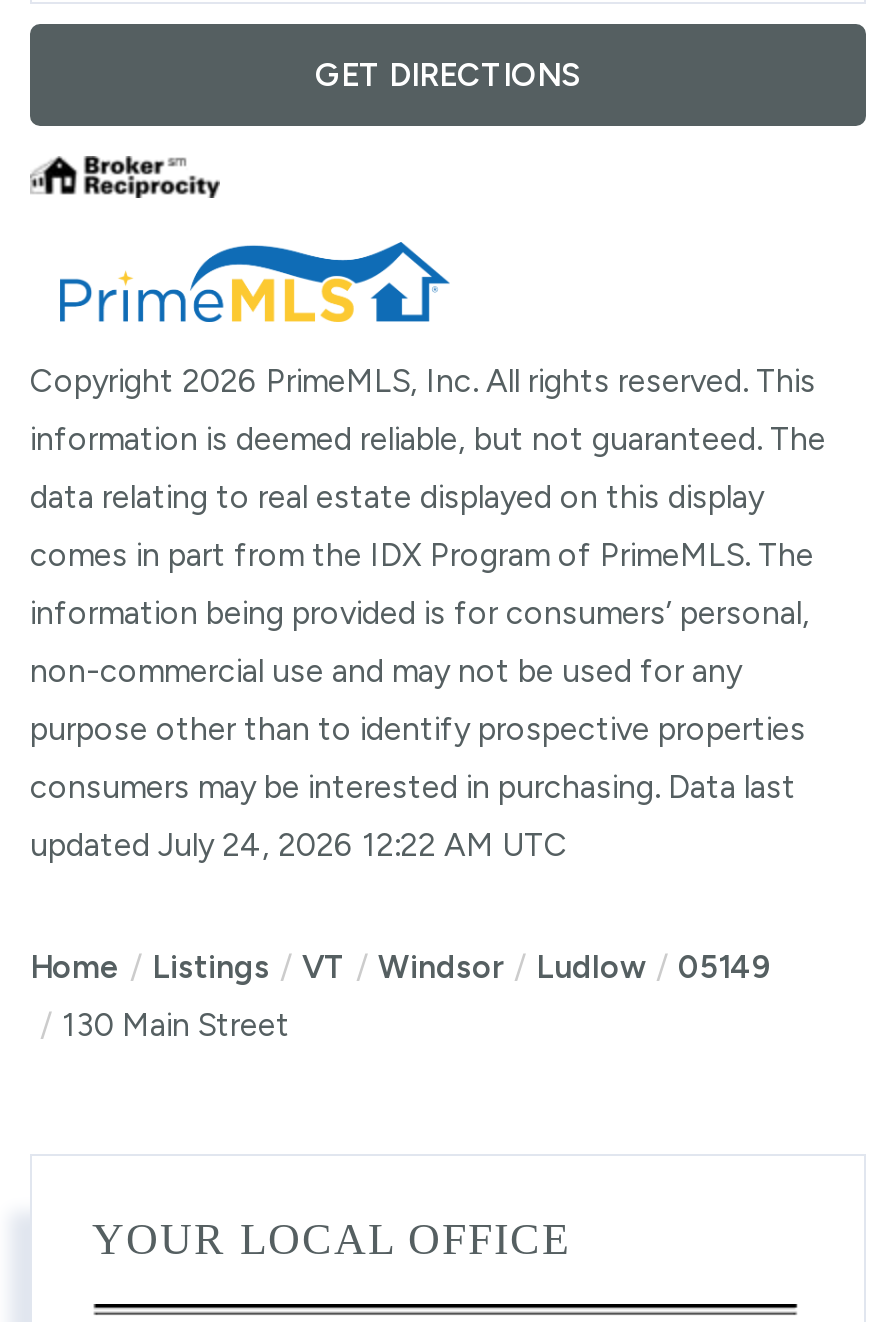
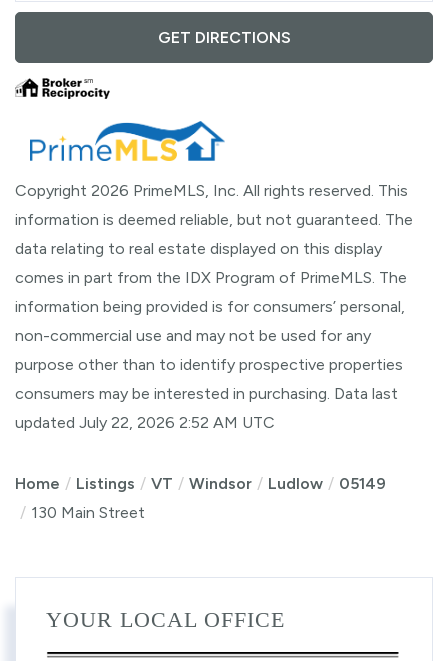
[30,827,568,865] updated July 24, 2026 12:22 AM UTC -> [15,413,275,432] updated July 22, 2026 2:52 AM UTC

